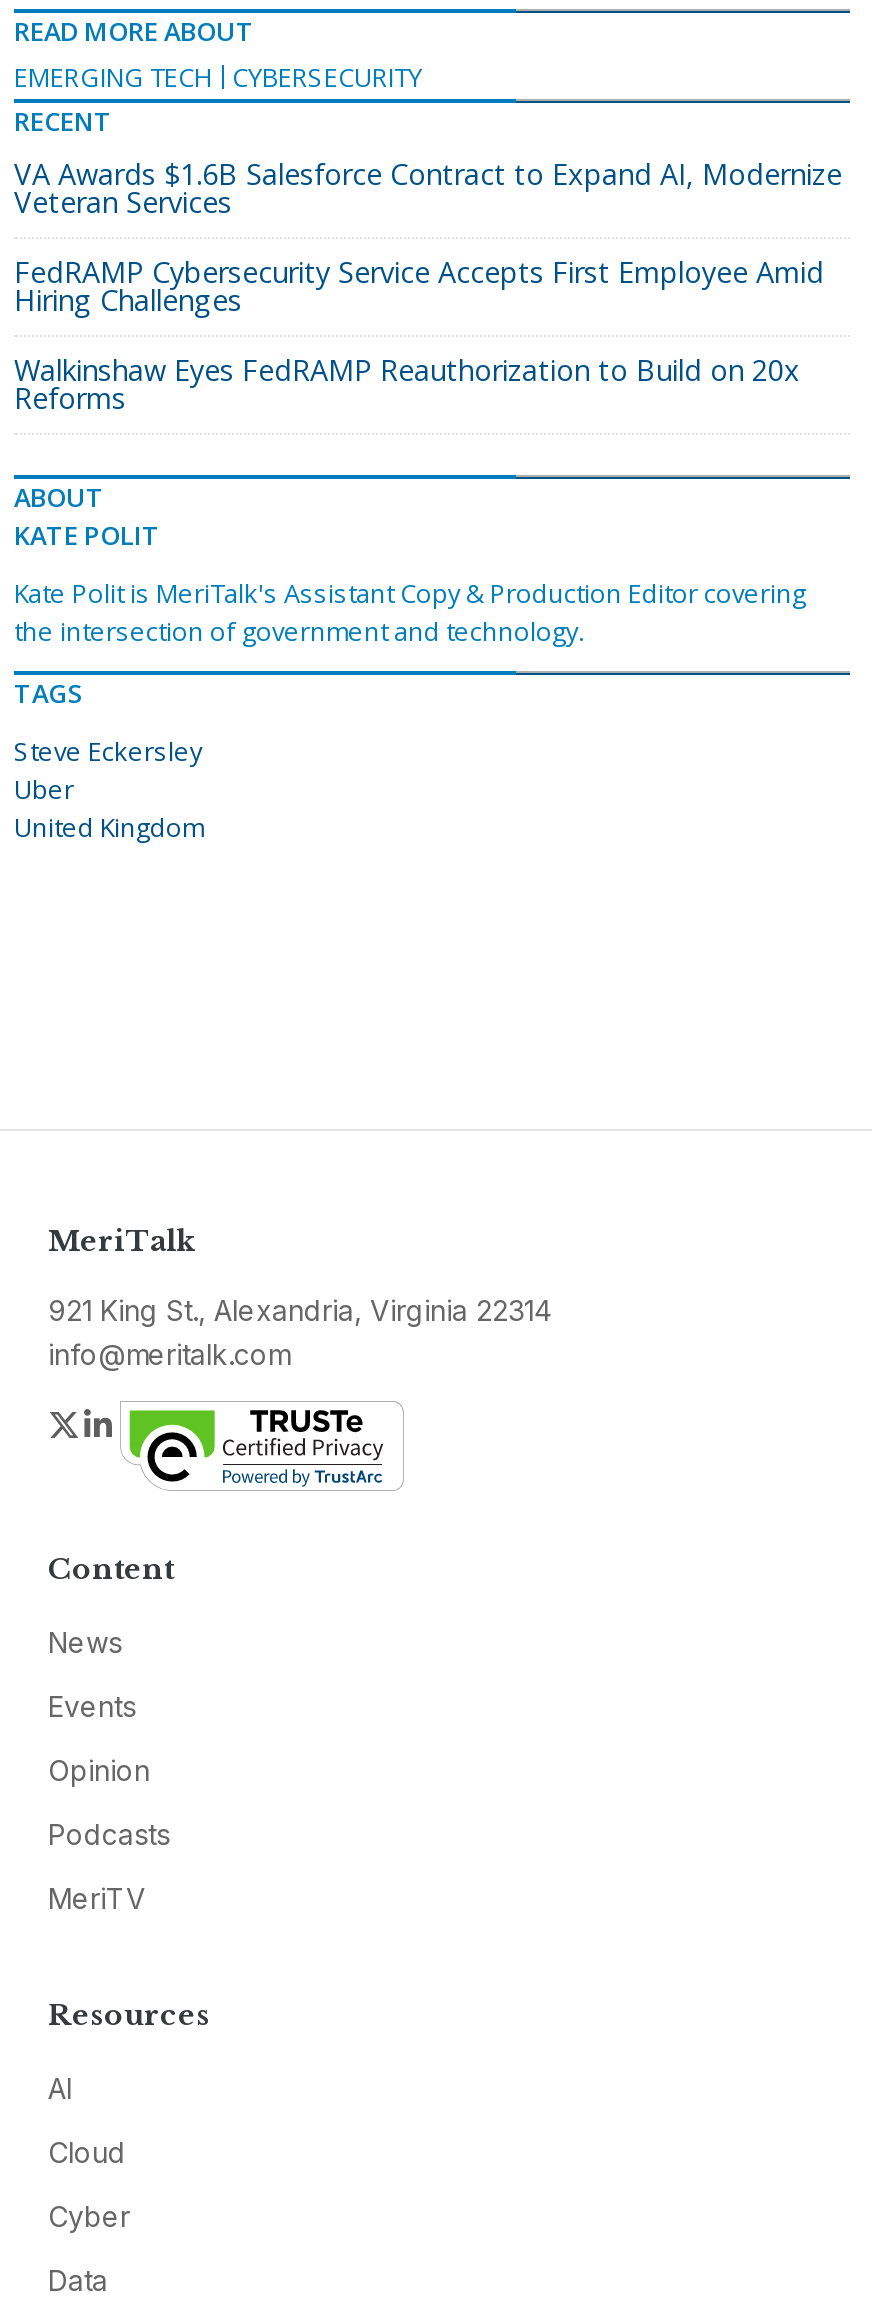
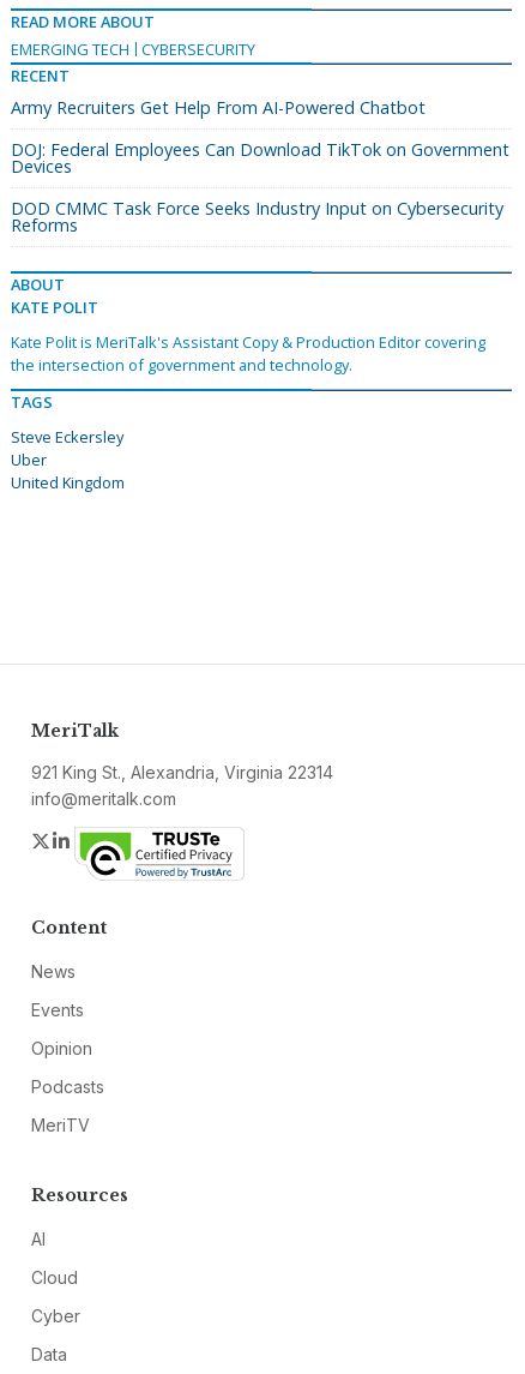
[14,155,842,221] VA Awards $1.6B Salesforce Contract to Expand AI, Modernize | Veteran Services -> [11,96,426,119] Army Recruiters Get Help From AI-Powered Chatbot
[14,253,824,319] FedRAMP Cybersecurity Service Accepts First Employee Amid | Hiring Challenges -> [11,138,509,178] DOJ: Federal Employees Can Download TikTok on Government | Devices
[14,351,800,389] Walkinshaw Eyes FedRAMP Reauthorization to Build on 20x -> [11,197,503,220] DOD CMMC Task Force Seeks Industry Input on Cybersecurity

